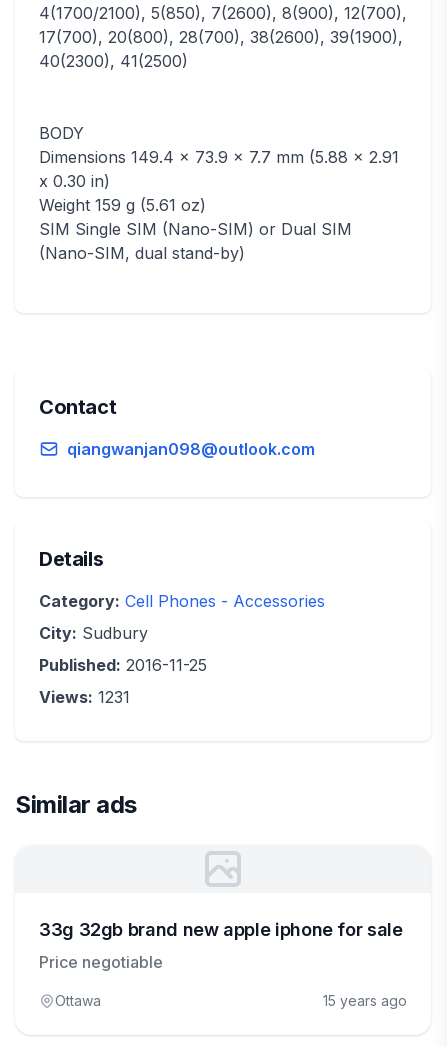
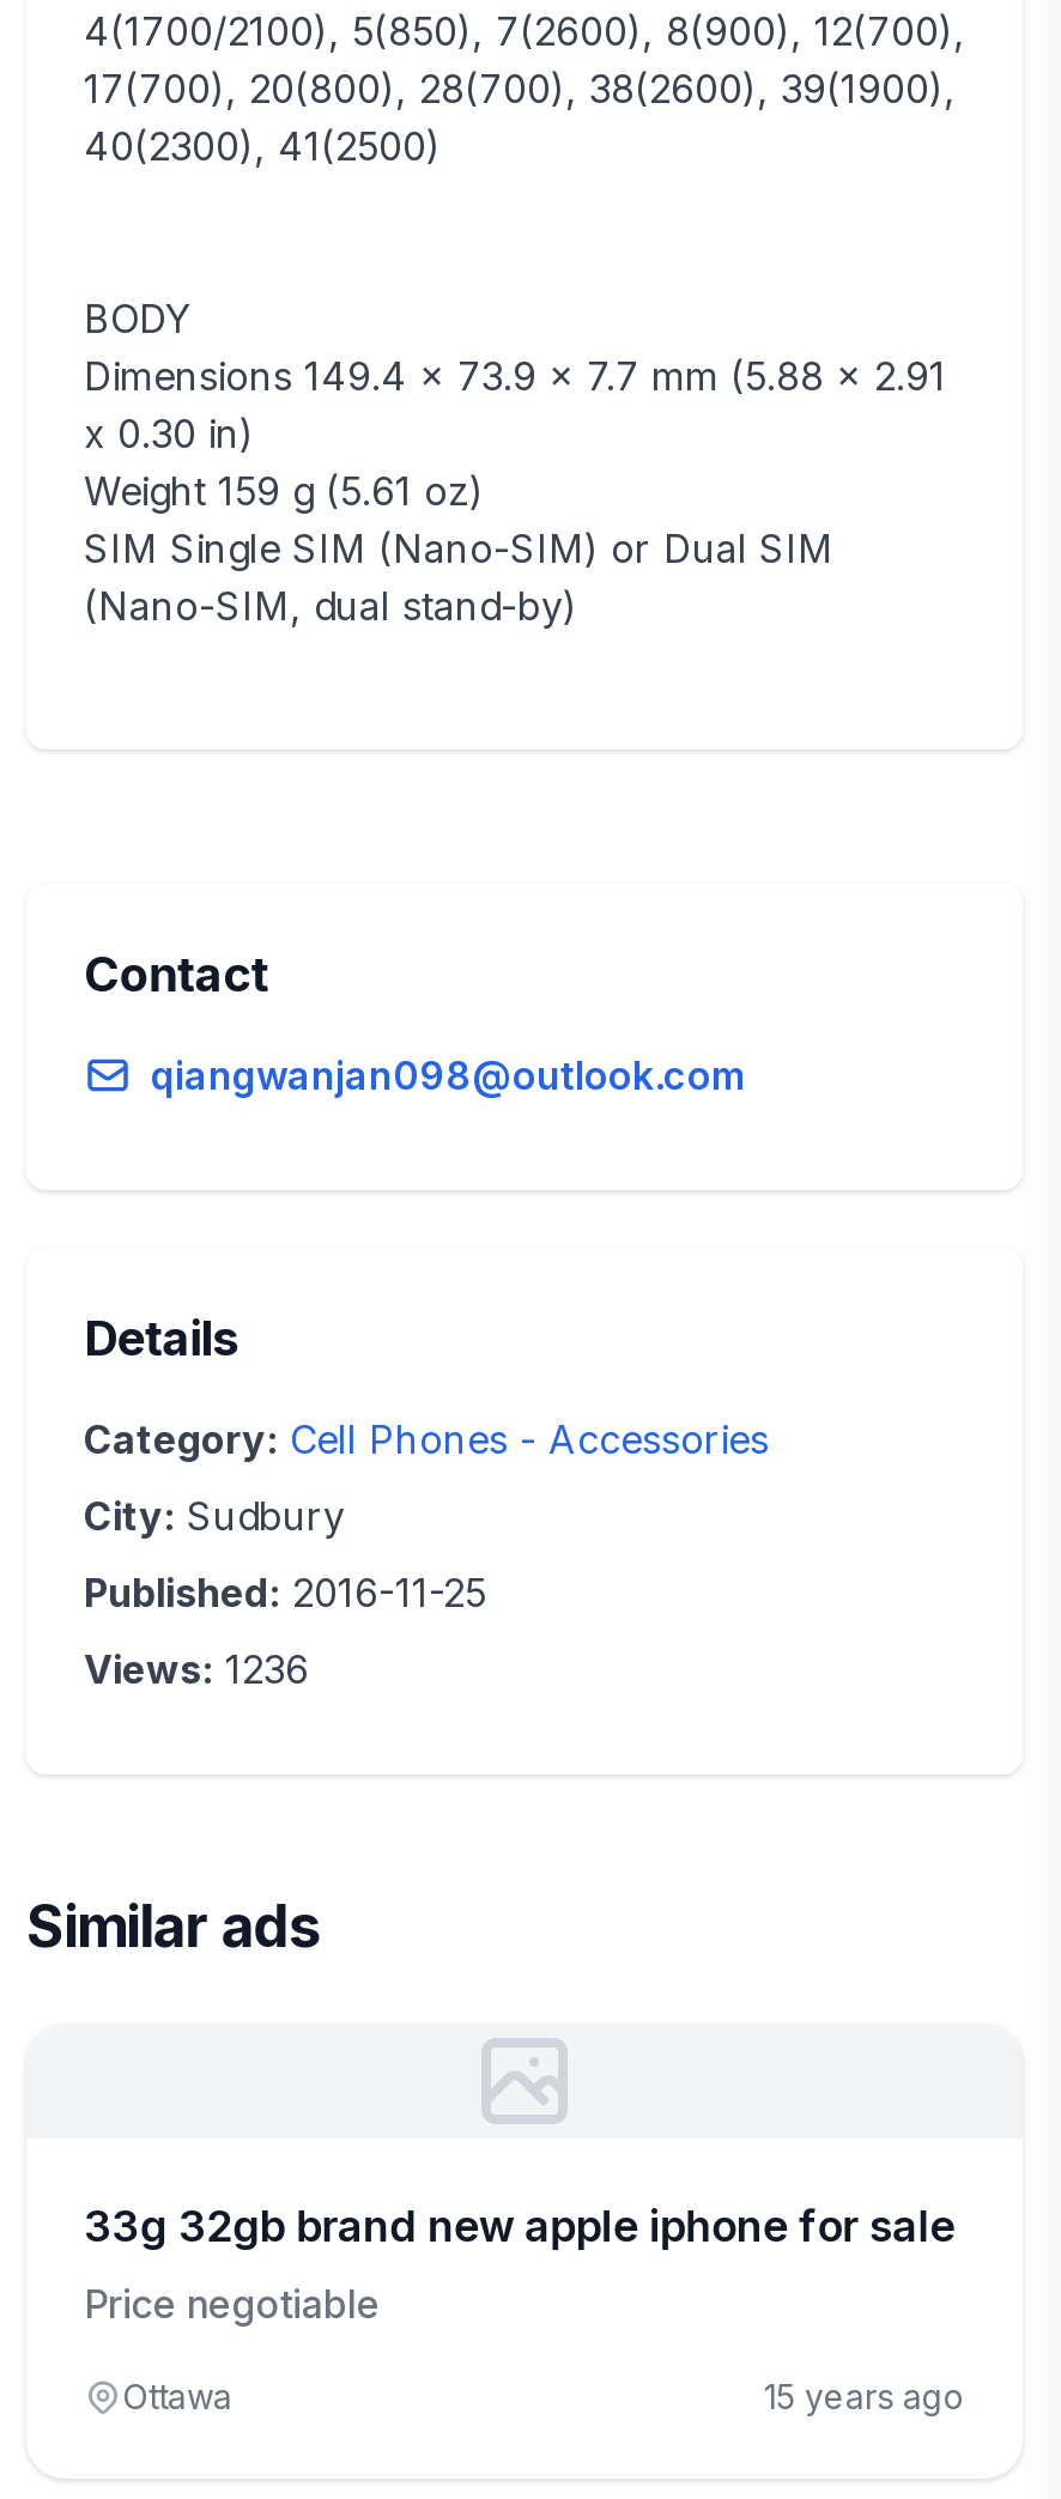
[39,687,130,707] Views: 1231 -> [84,1645,309,1693] Views: 1236

